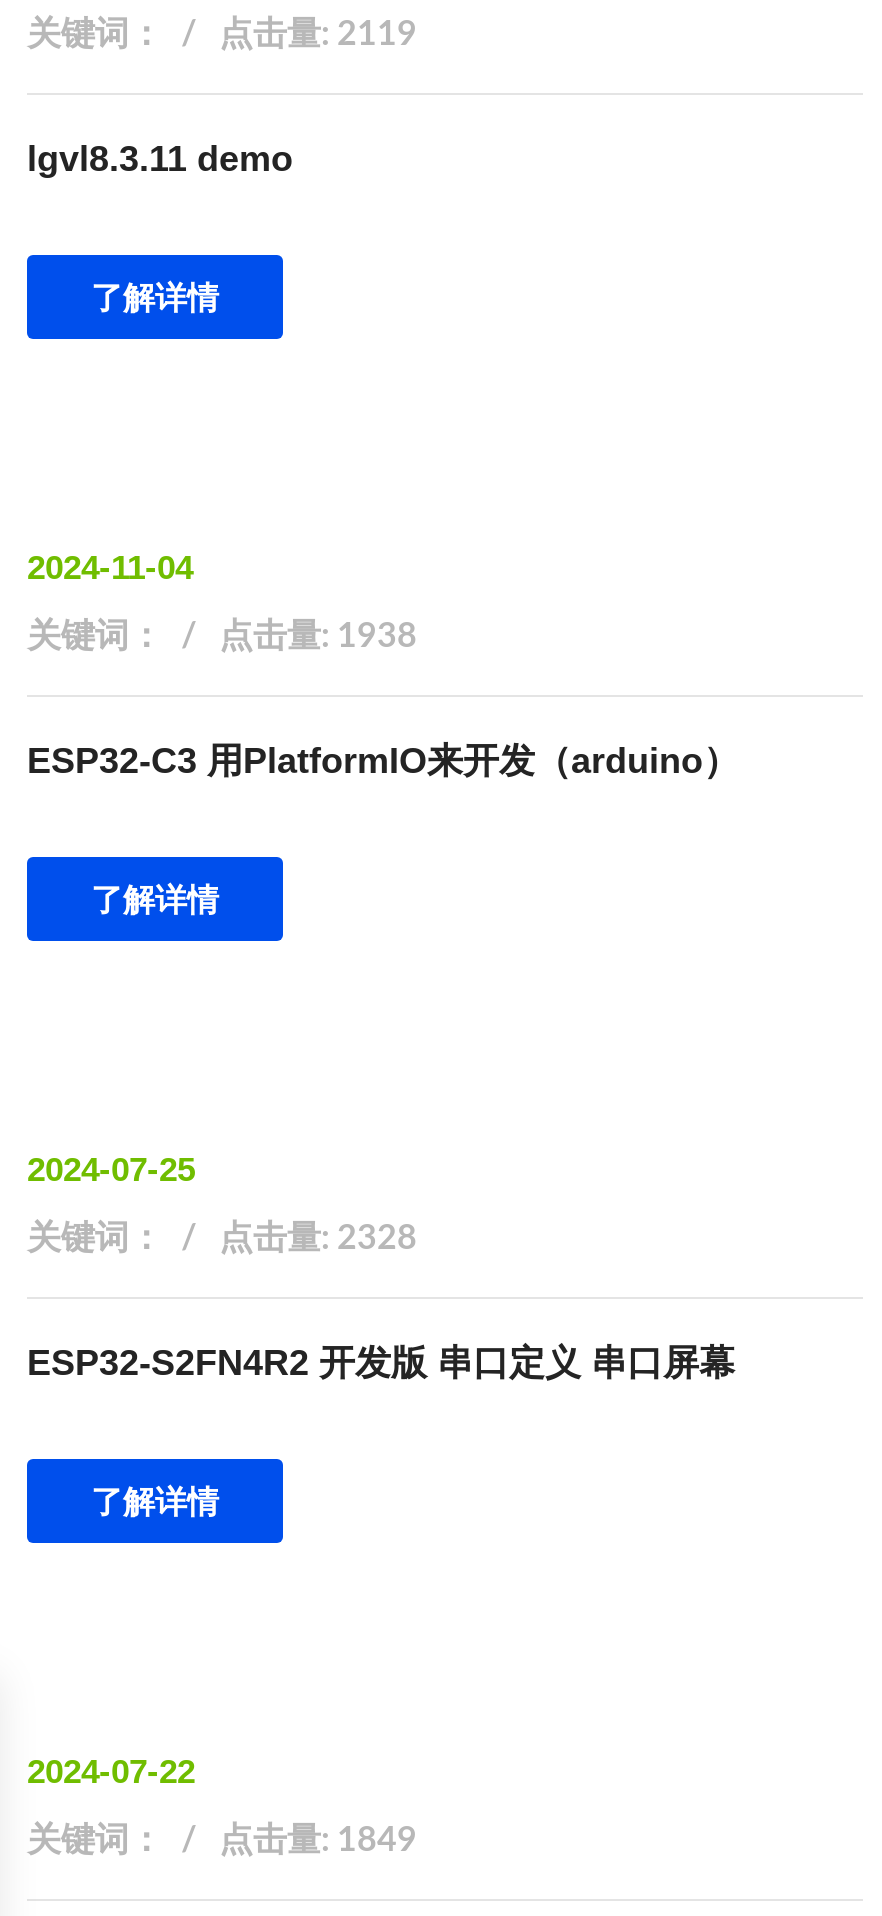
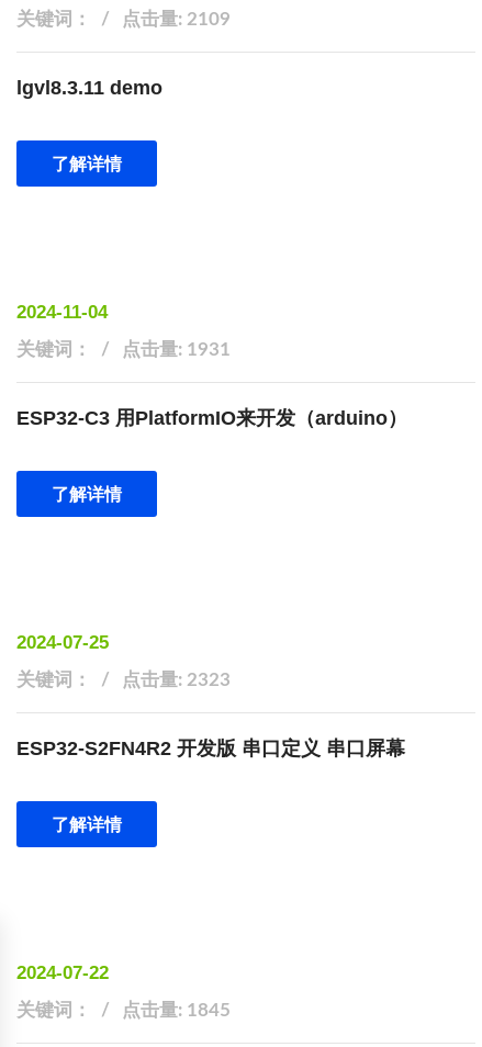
[27,17,417,51] 关键词： 点击量: 2119 -> [16,10,231,29] 关键词： 点击量: 2109
[27,619,417,653] 关键词： 点击量: 1938 -> [16,340,231,359] 关键词： 点击量: 1931
[27,1221,417,1255] 关键词： 点击量: 2328 -> [16,671,231,689] 关键词： 点击量: 2323
[27,1823,417,1857] 关键词： 点击量: 1849 -> [16,1001,231,1020] 关键词： 点击量: 1845

